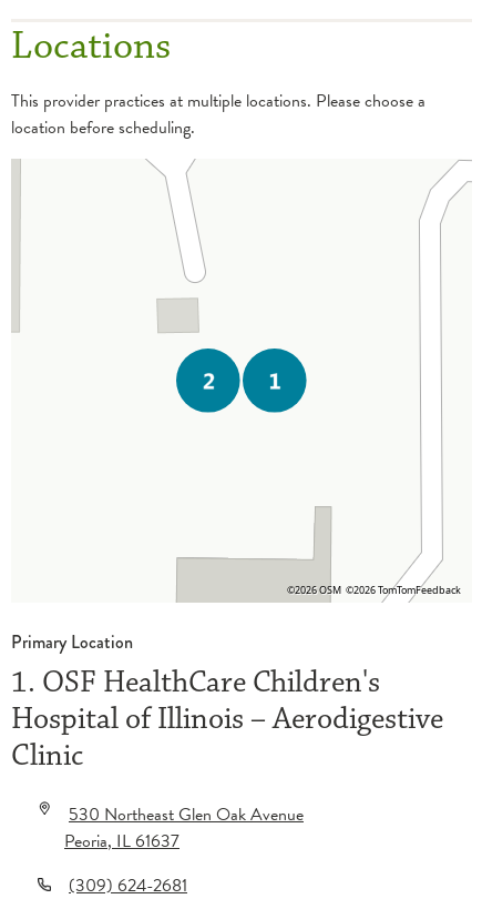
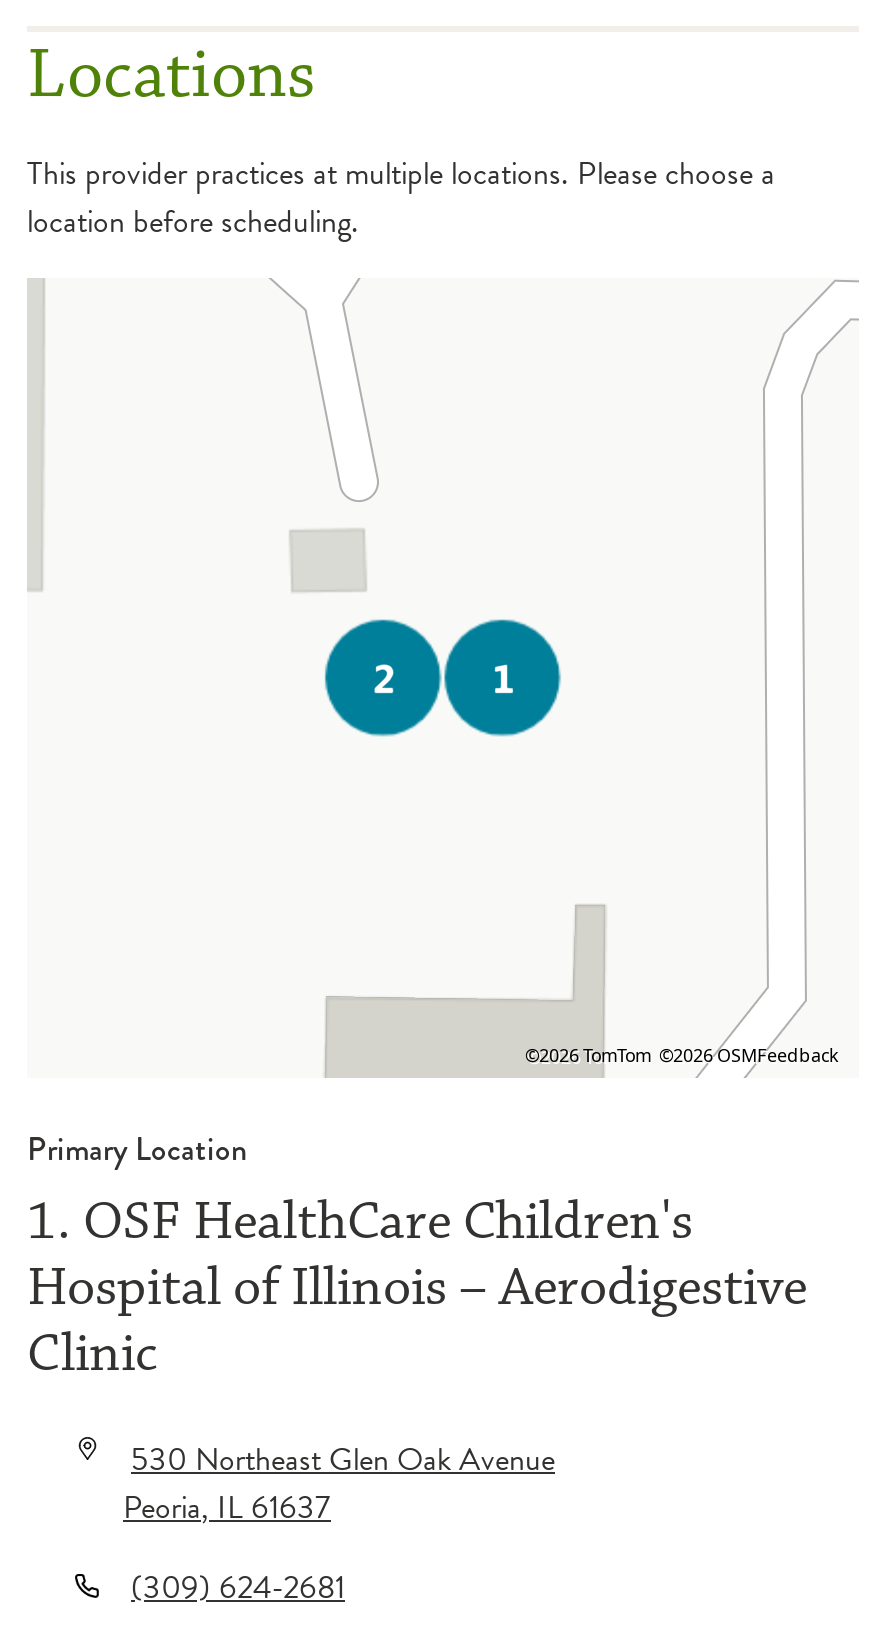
[287,583,461,597] ©2026 OSM ©2026 TomTomFeedback -> [525,1042,839,1068] ©2026 TomTom ©2026 OSMFeedback

